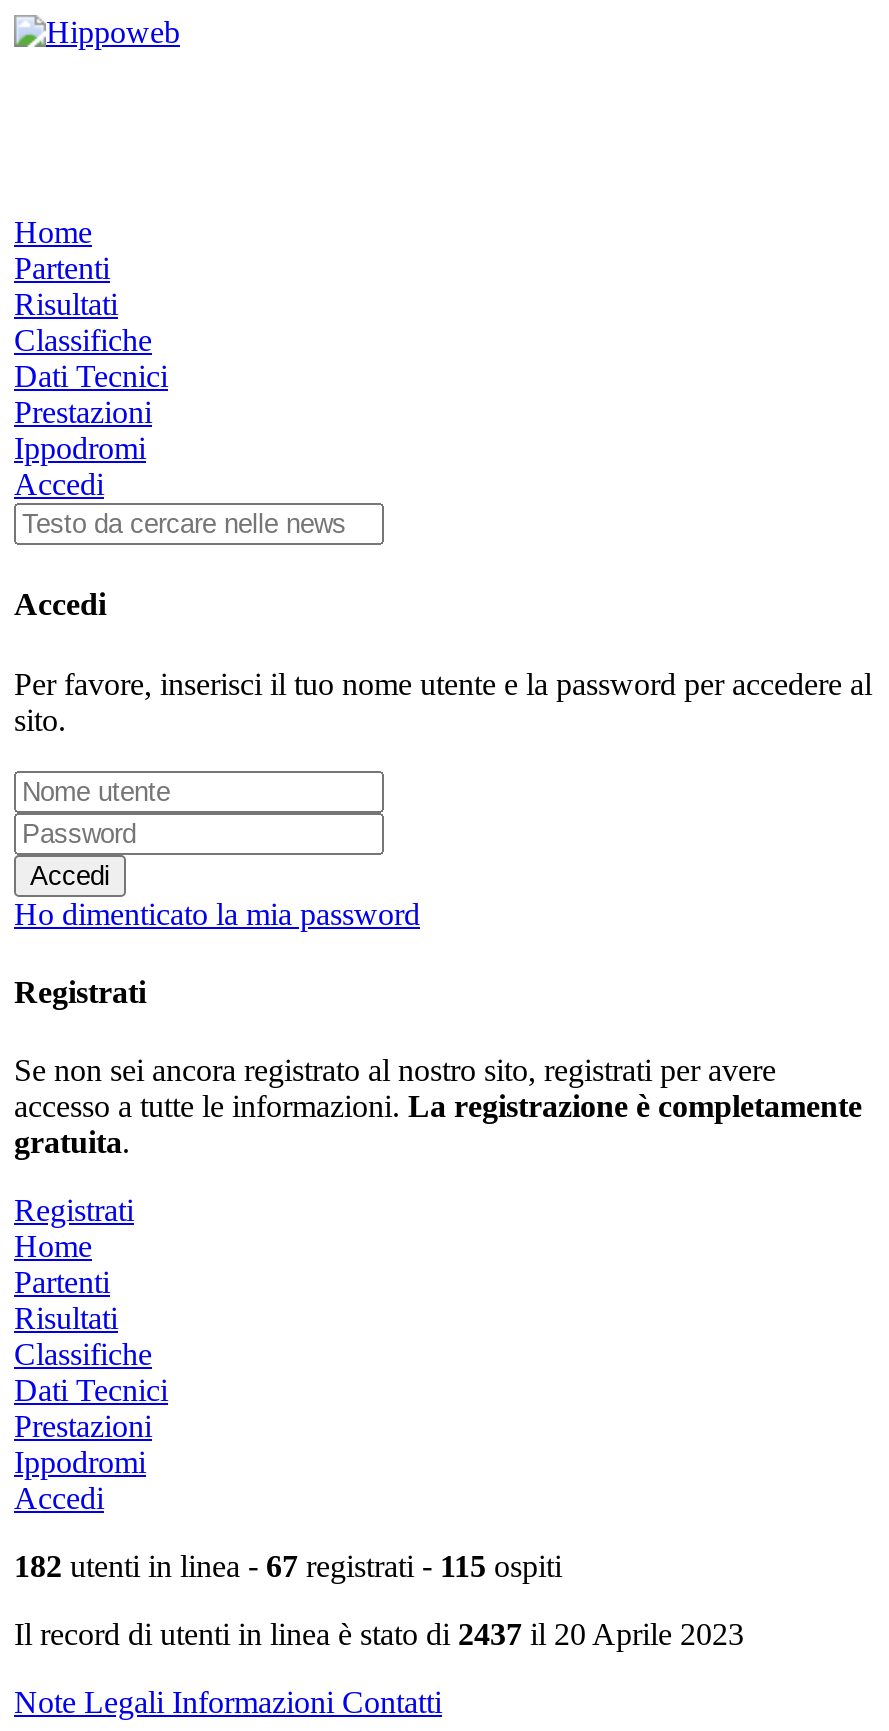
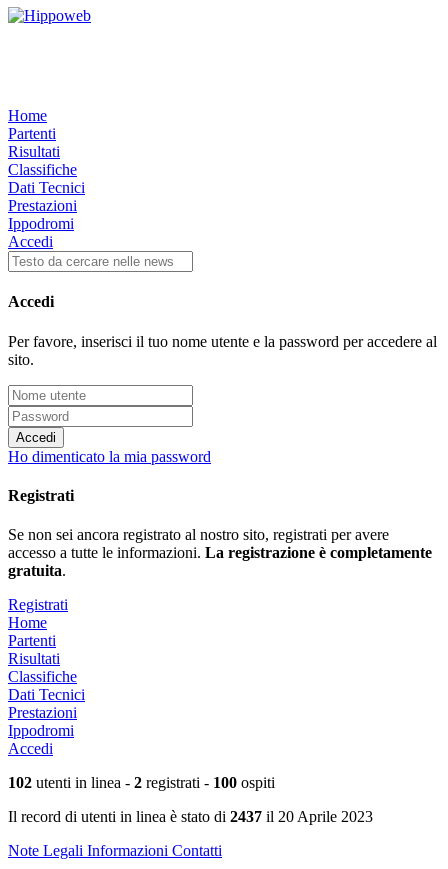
[14,1549,562,1583] 182 utenti in linea - 67 registrati - 115 ospiti -> [8,774,275,791] 102 utenti in linea - 2 registrati - 100 ospiti

